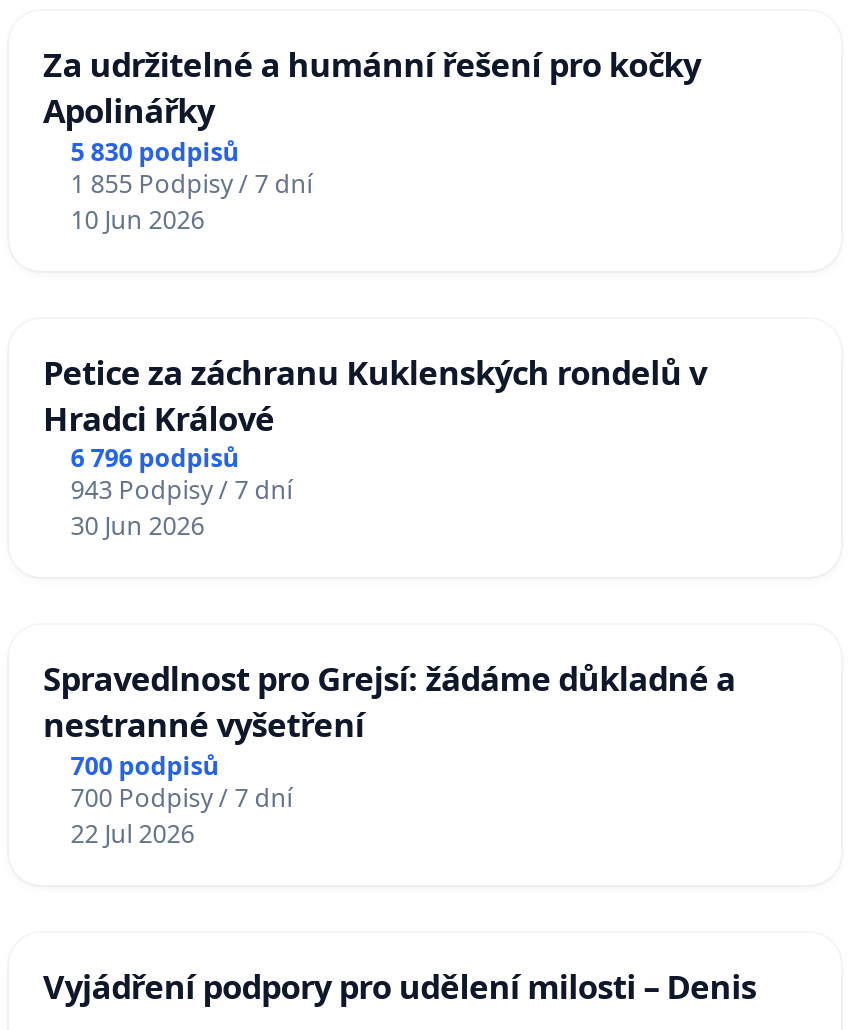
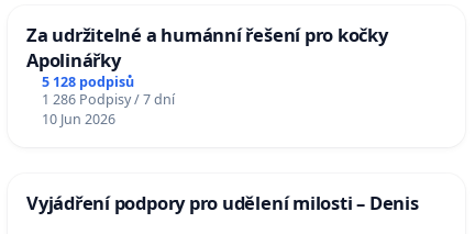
[71,134,239,168] 5 830 podpisů -> [42,73,134,92] 5 128 podpisů
[71,166,313,200] 1 855 Podpisy / 7 dní -> [42,91,175,109] 1 286 Podpisy / 7 dní
[43,348,736,851] Petice za záchranu Kuklenských rondelů v | Hradci Králové | 6 796 podpisů | 943 Podpisy / 7 dní | 30 Jun 2026 | Spravedlnost pro Grejsí: žádáme důkladné a | nestranné vyšetření | 700 podpisů | 700 Podpisy / 7 dní | 22 Jul 2026 -> none

